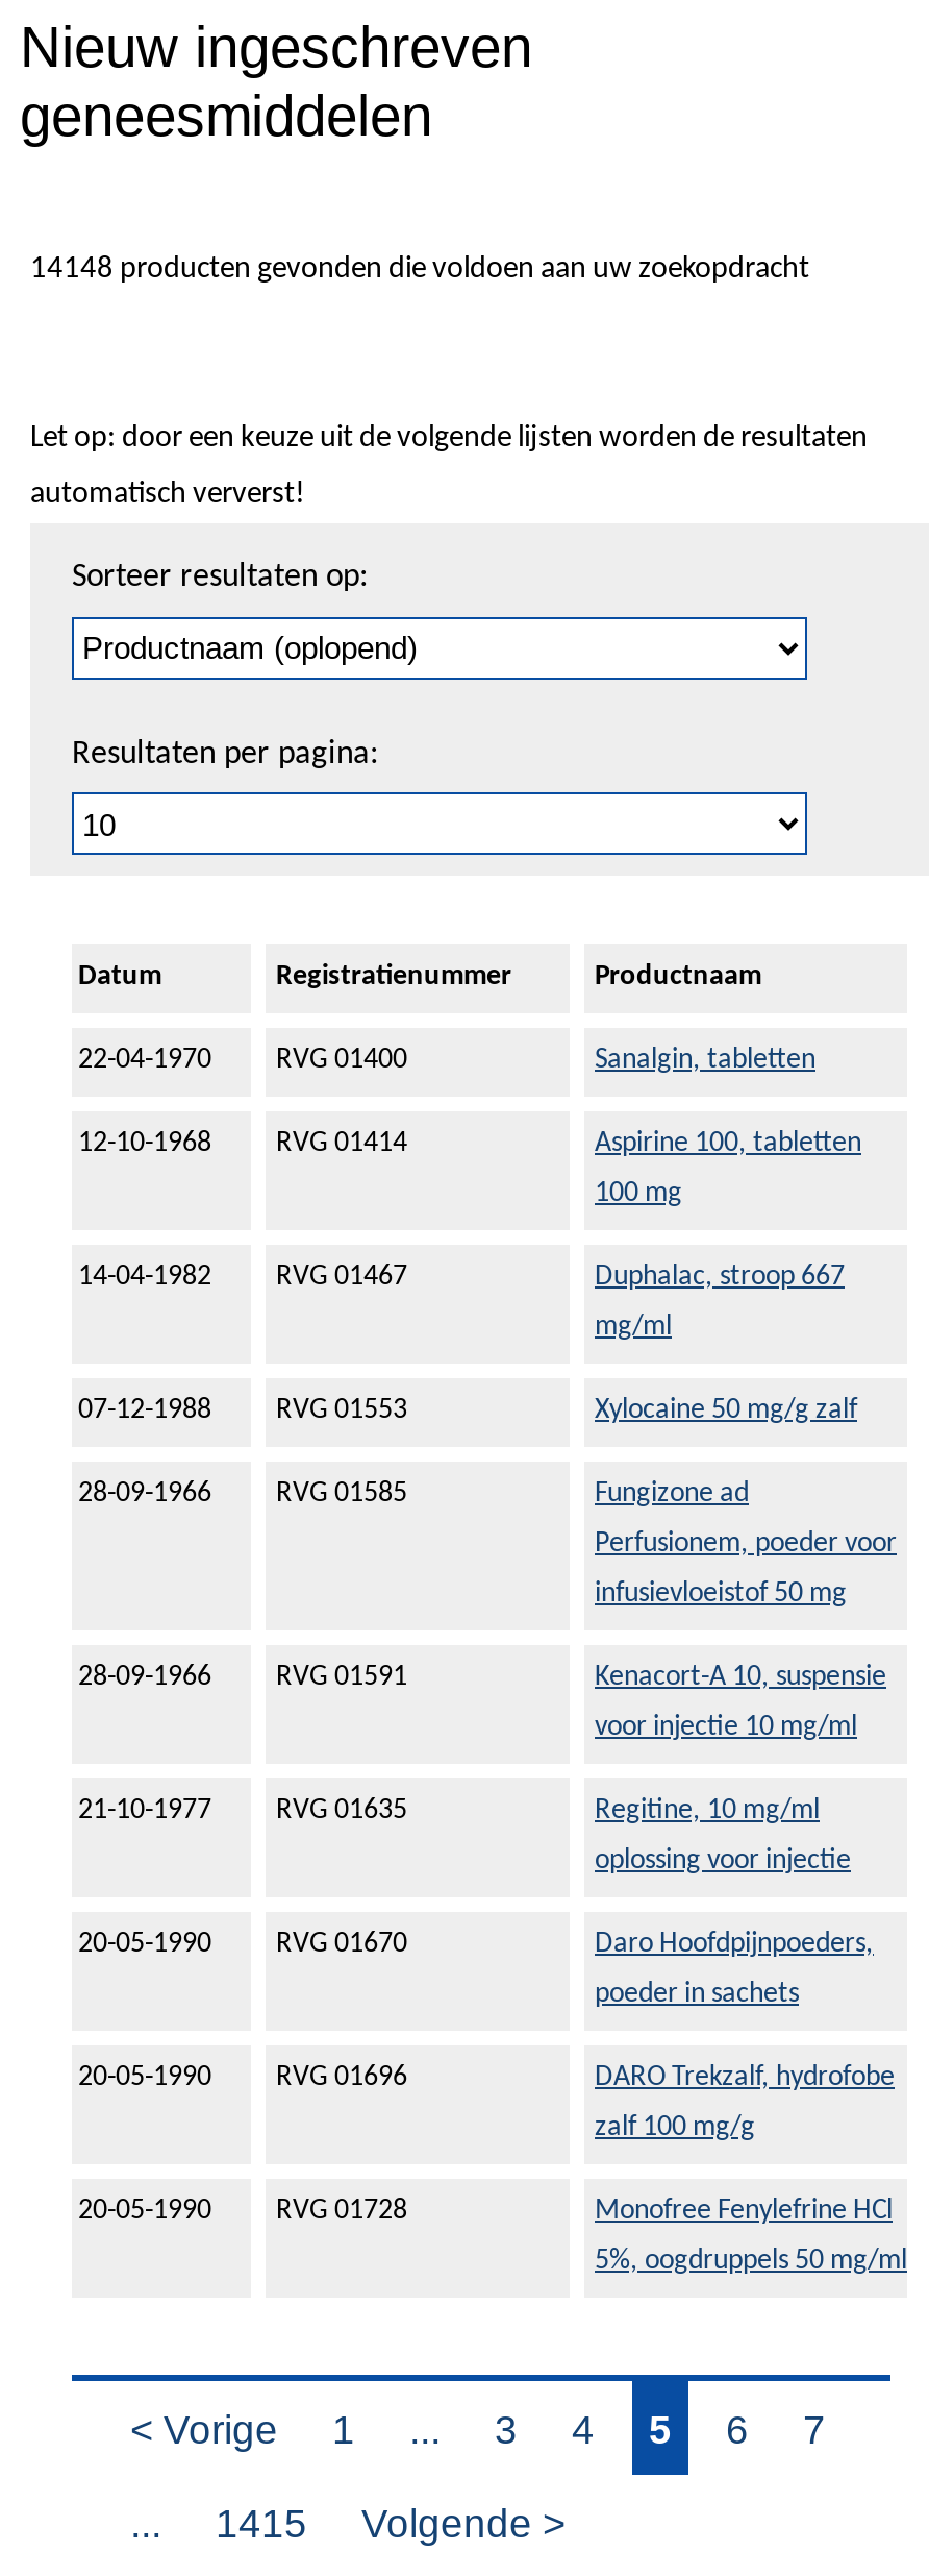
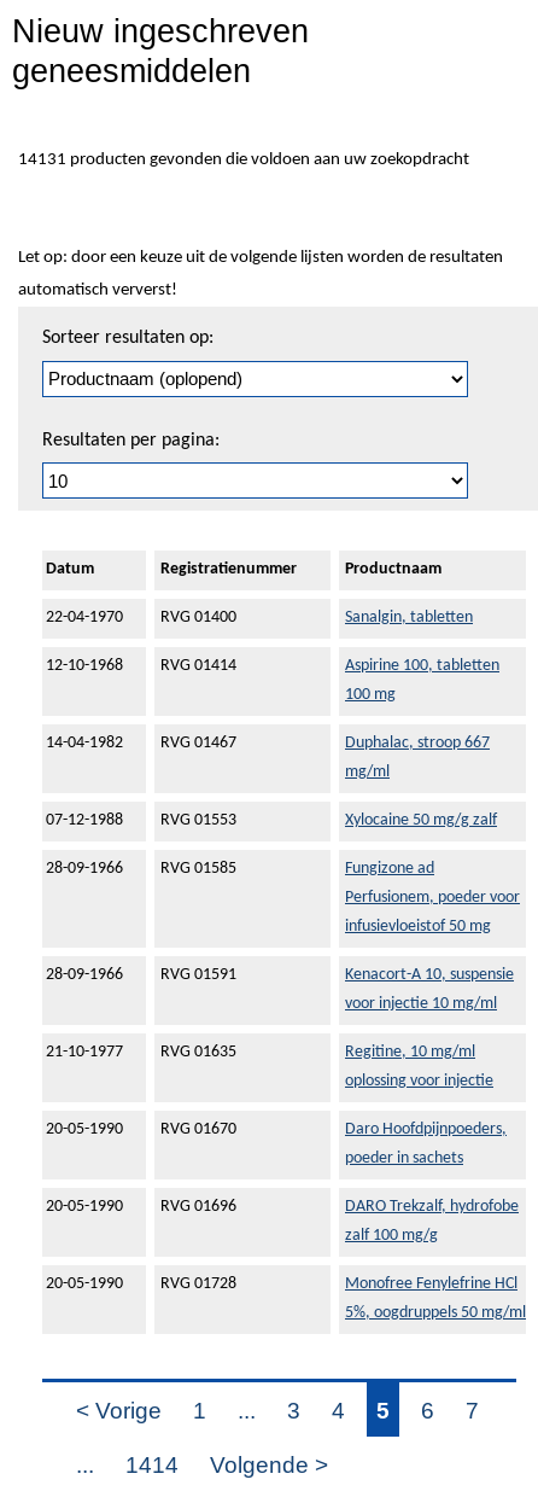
[30,254,809,286] 14148 producten gevonden die voldoen aan uw zoekopdracht -> [18,151,469,169] 14131 producten gevonden die voldoen aan uw zoekopdracht
[216,2501,307,2545] 1415 -> [125,1452,179,1477] 1414

